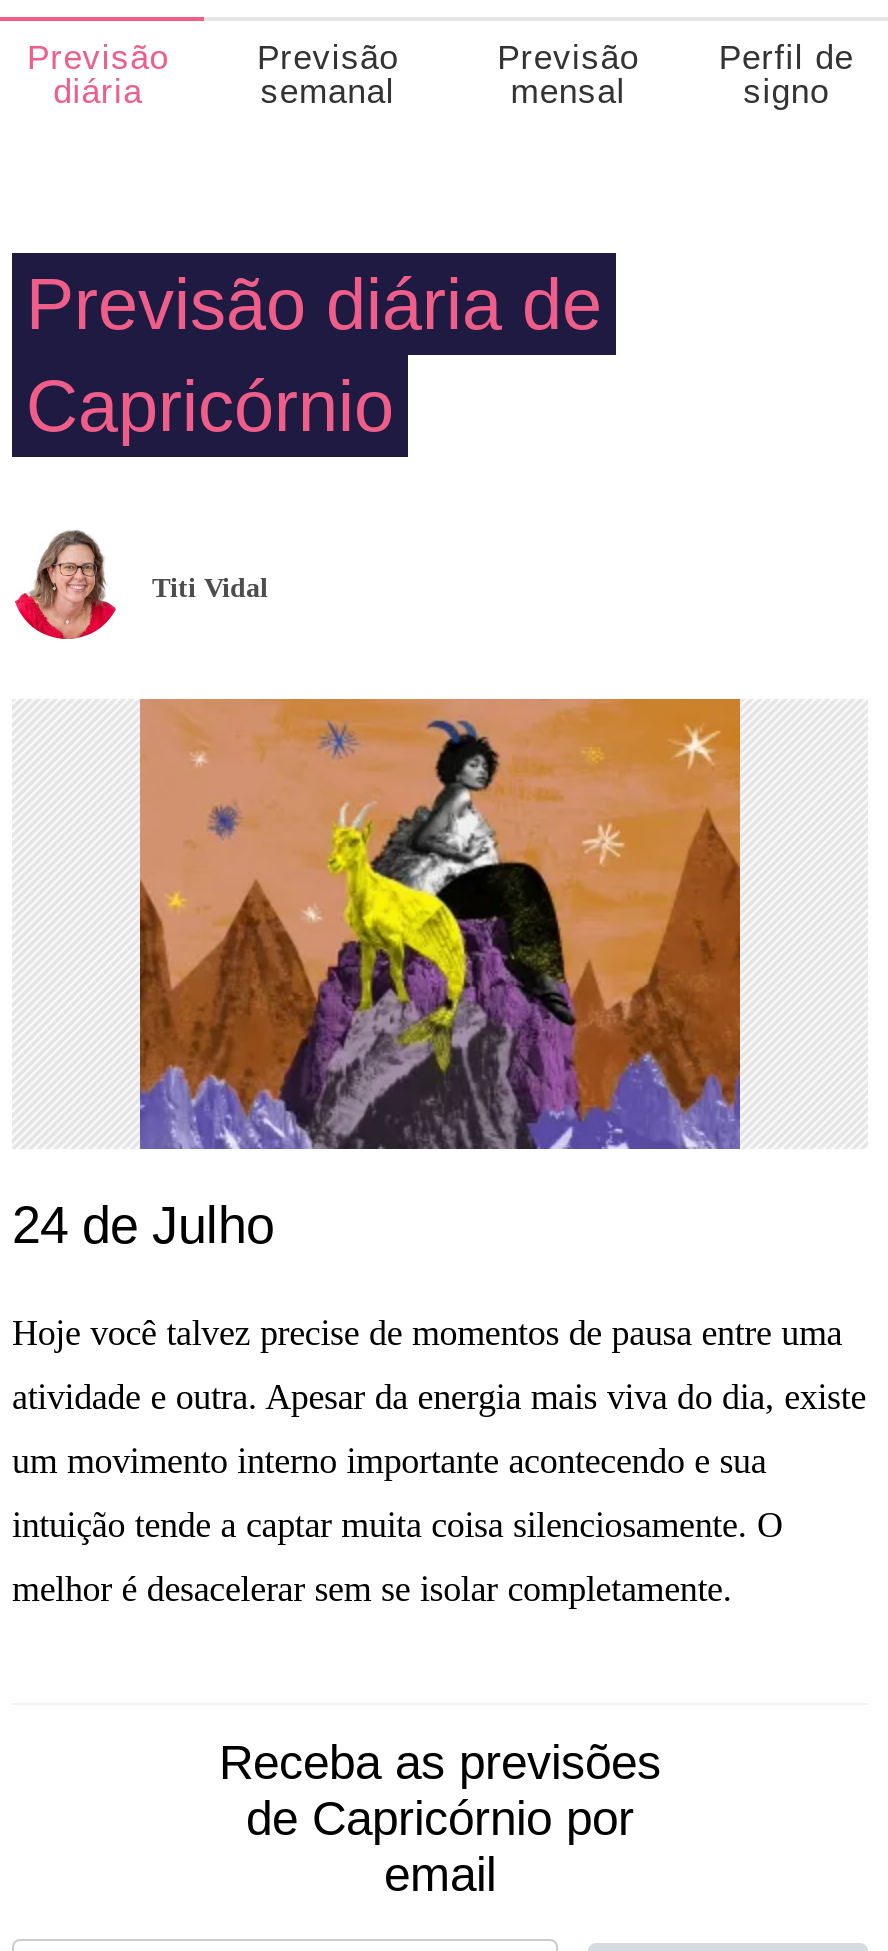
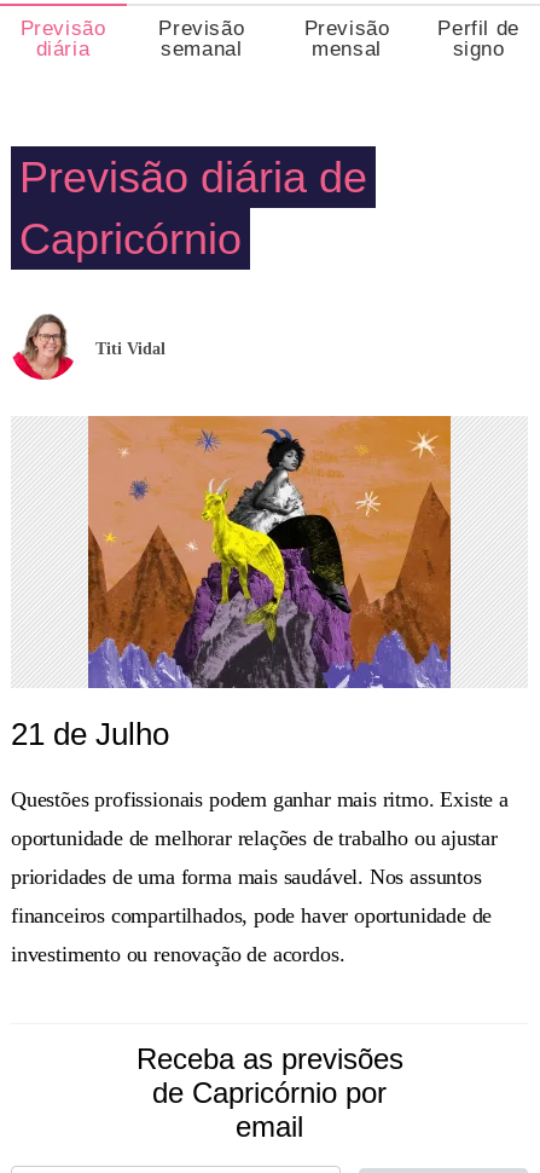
[12,1195,274,1255] 24 de Julho -> [11,716,169,752] 21 de Julho
[12,1313,842,1353] Hoje você talvez precise de momentos de pausa entre uma -> [11,787,508,811] Questões profissionais podem ganhar mais ritmo. Existe a
[12,1377,866,1417] atividade e outra. Apesar da energia mais viva do dia, existe -> [11,826,498,850] oportunidade de melhorar relações de trabalho ou ajustar
[12,1441,766,1481] um movimento interno importante acontecendo e sua -> [11,865,482,889] prioridades de uma forma mais saudável. Nos assuntos
[12,1505,783,1545] intuição tende a captar muita coisa silenciosamente. O -> [11,903,492,928] financeiros compartilhados, pode haver oportunidade de
[12,1569,732,1609] melhor é desacelerar sem se isolar completamente. -> [11,942,345,966] investimento ou renovação de acordos.

